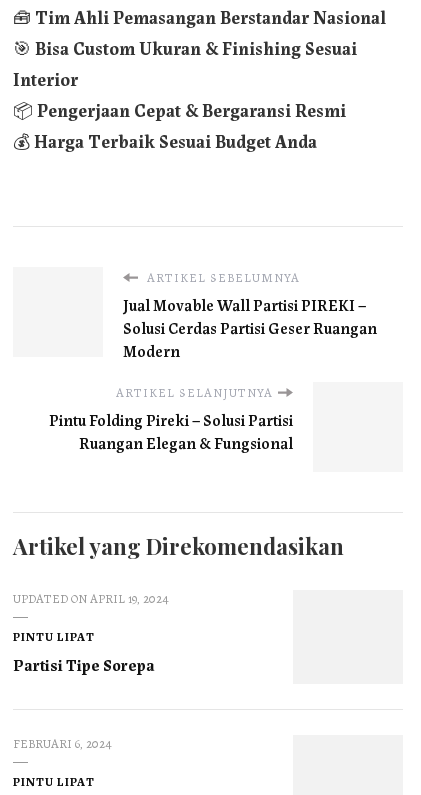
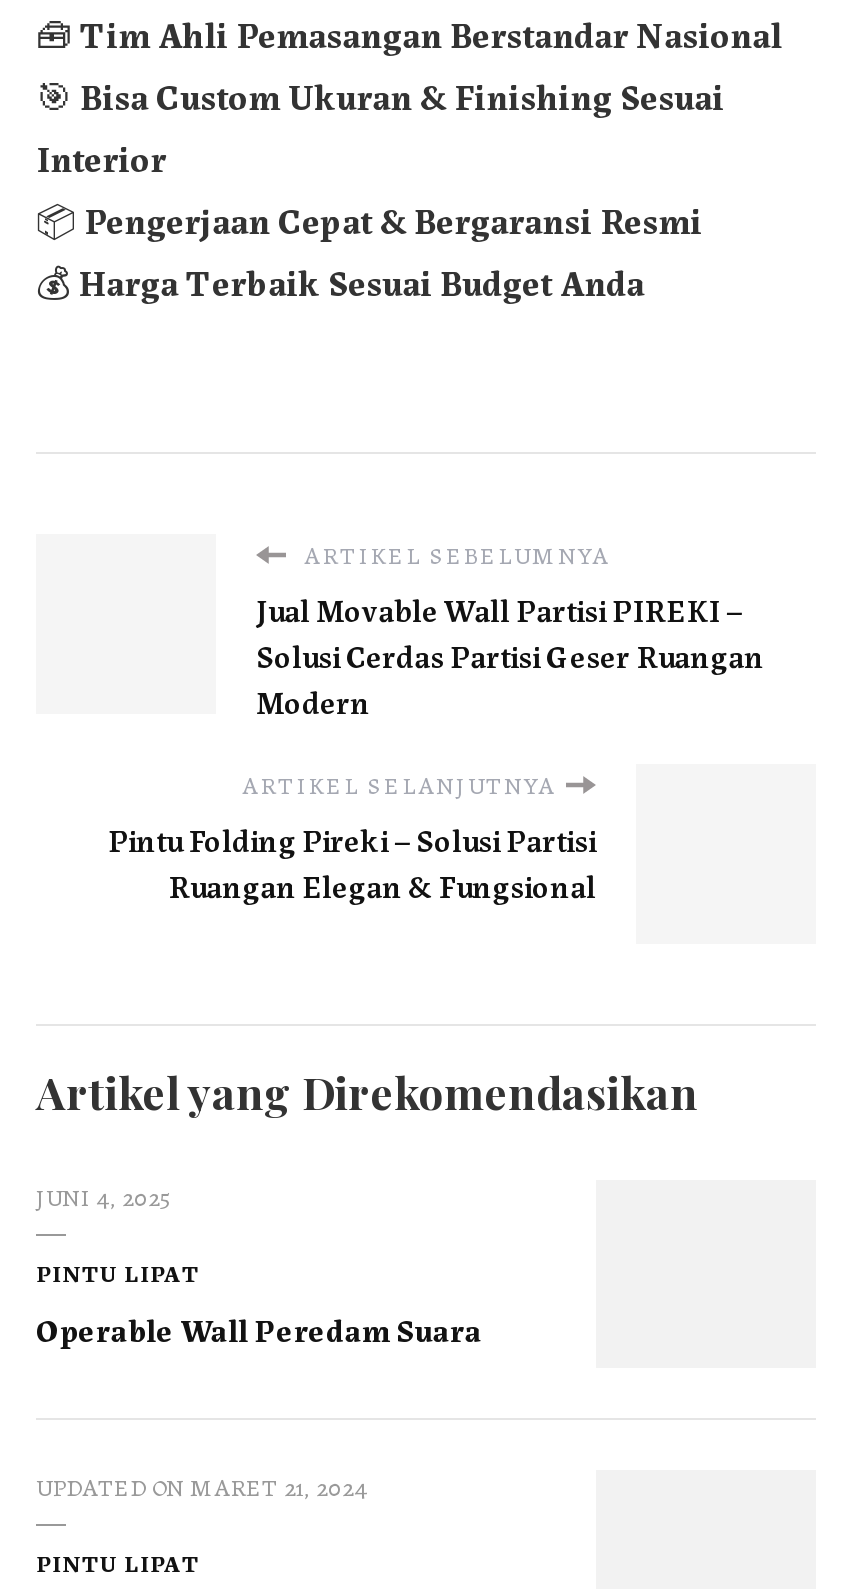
[13,588,169,606] UPDATED ON APRIL 19, 2024 -> [36,1177,172,1213] JUNI 4, 2025
[13,652,155,675] Partisi Tipe Sorepa -> [36,1305,482,1351] Operable Wall Peredam Suara
[13,734,112,752] FEBRUARI 6, 2024 -> [36,1468,368,1504] UPDATED ON MARET 21, 2024

